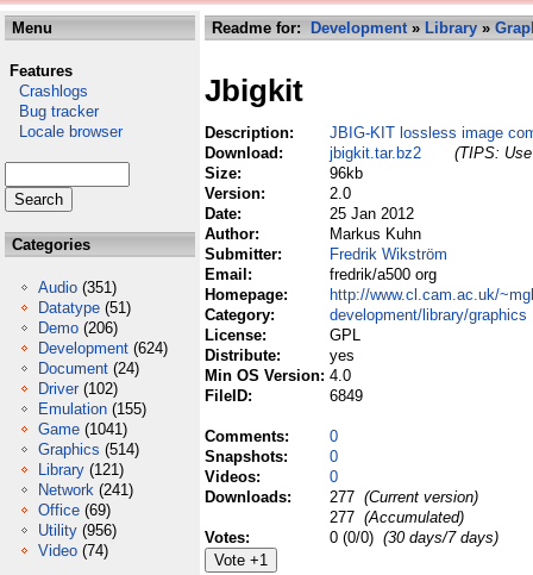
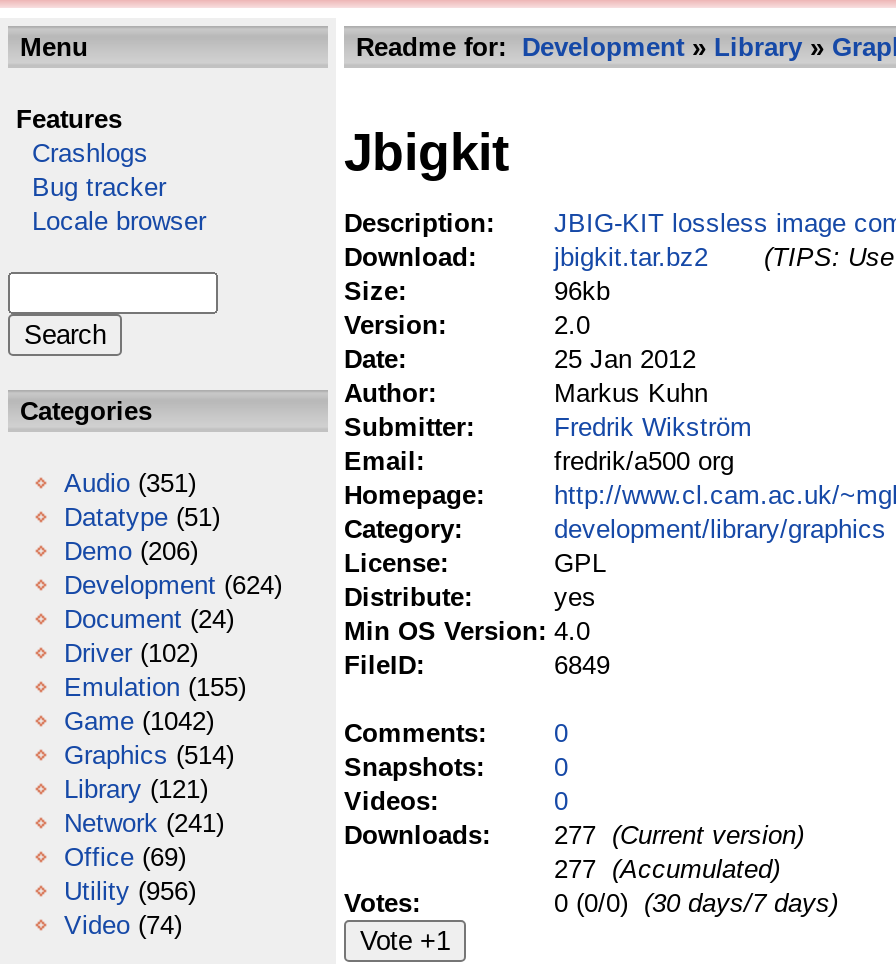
[38,420,127,438] Game (1041) -> [64,706,214,736] Game (1042)

